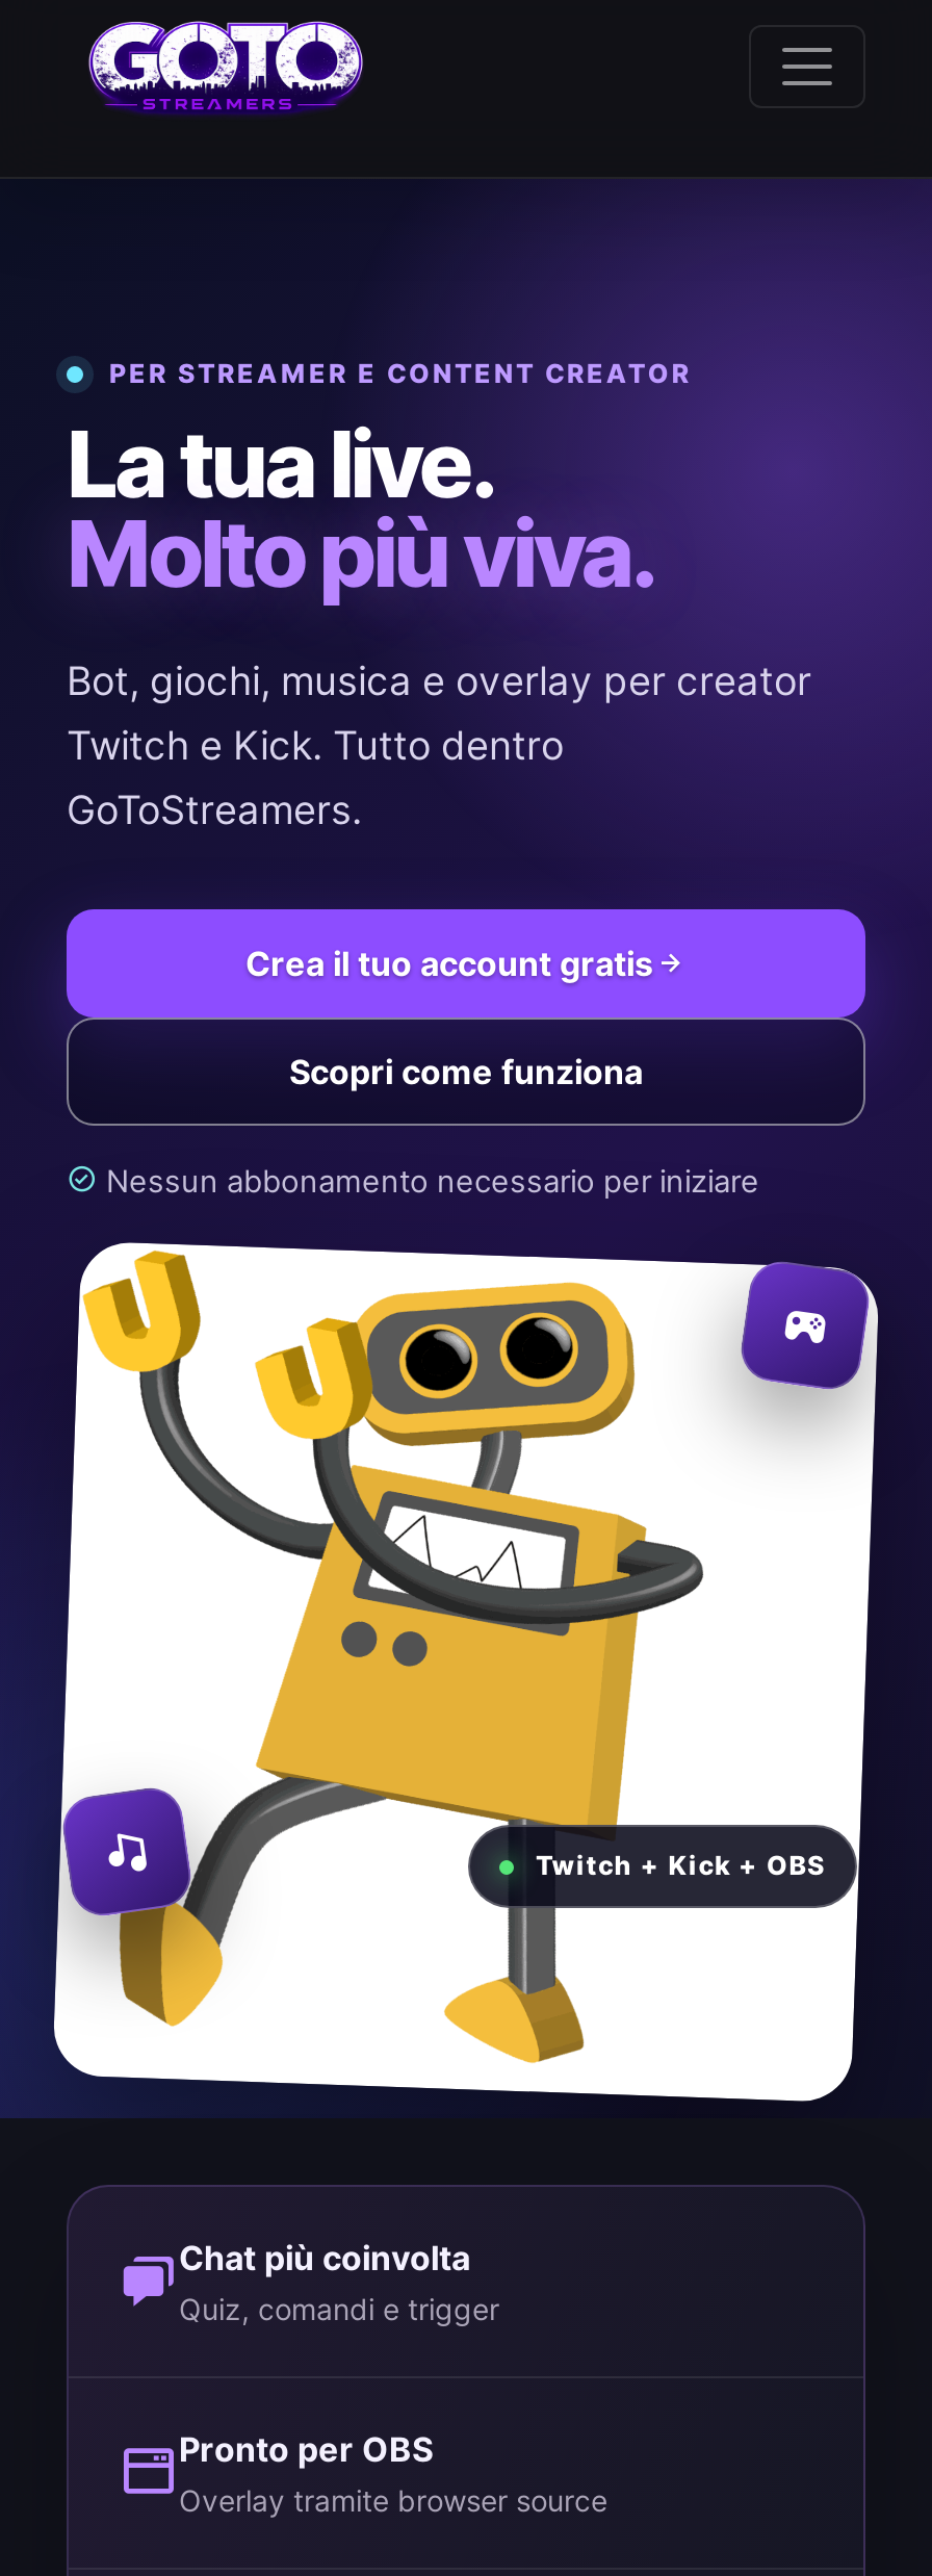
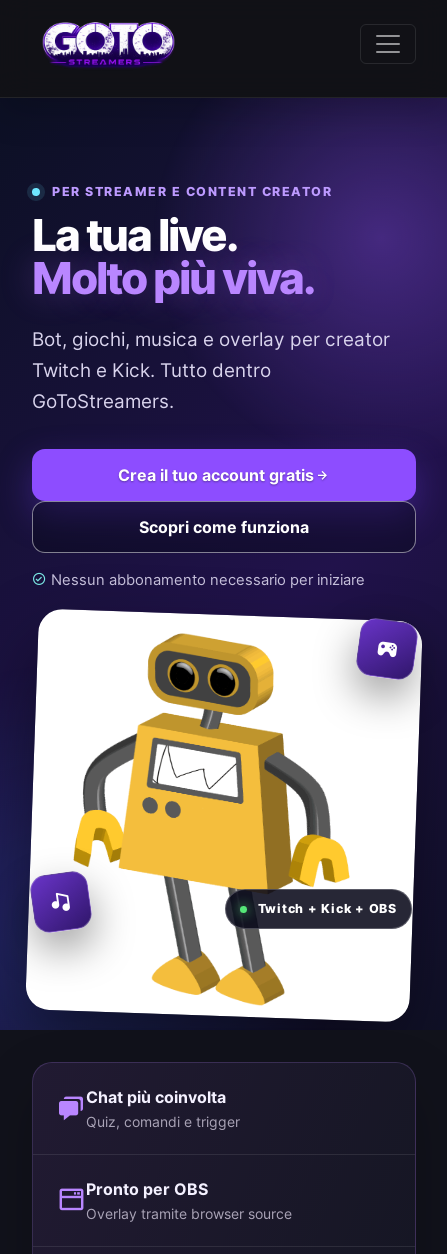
[81,1248,726,2066] [image] -> [39,613,350,1006] [image]

